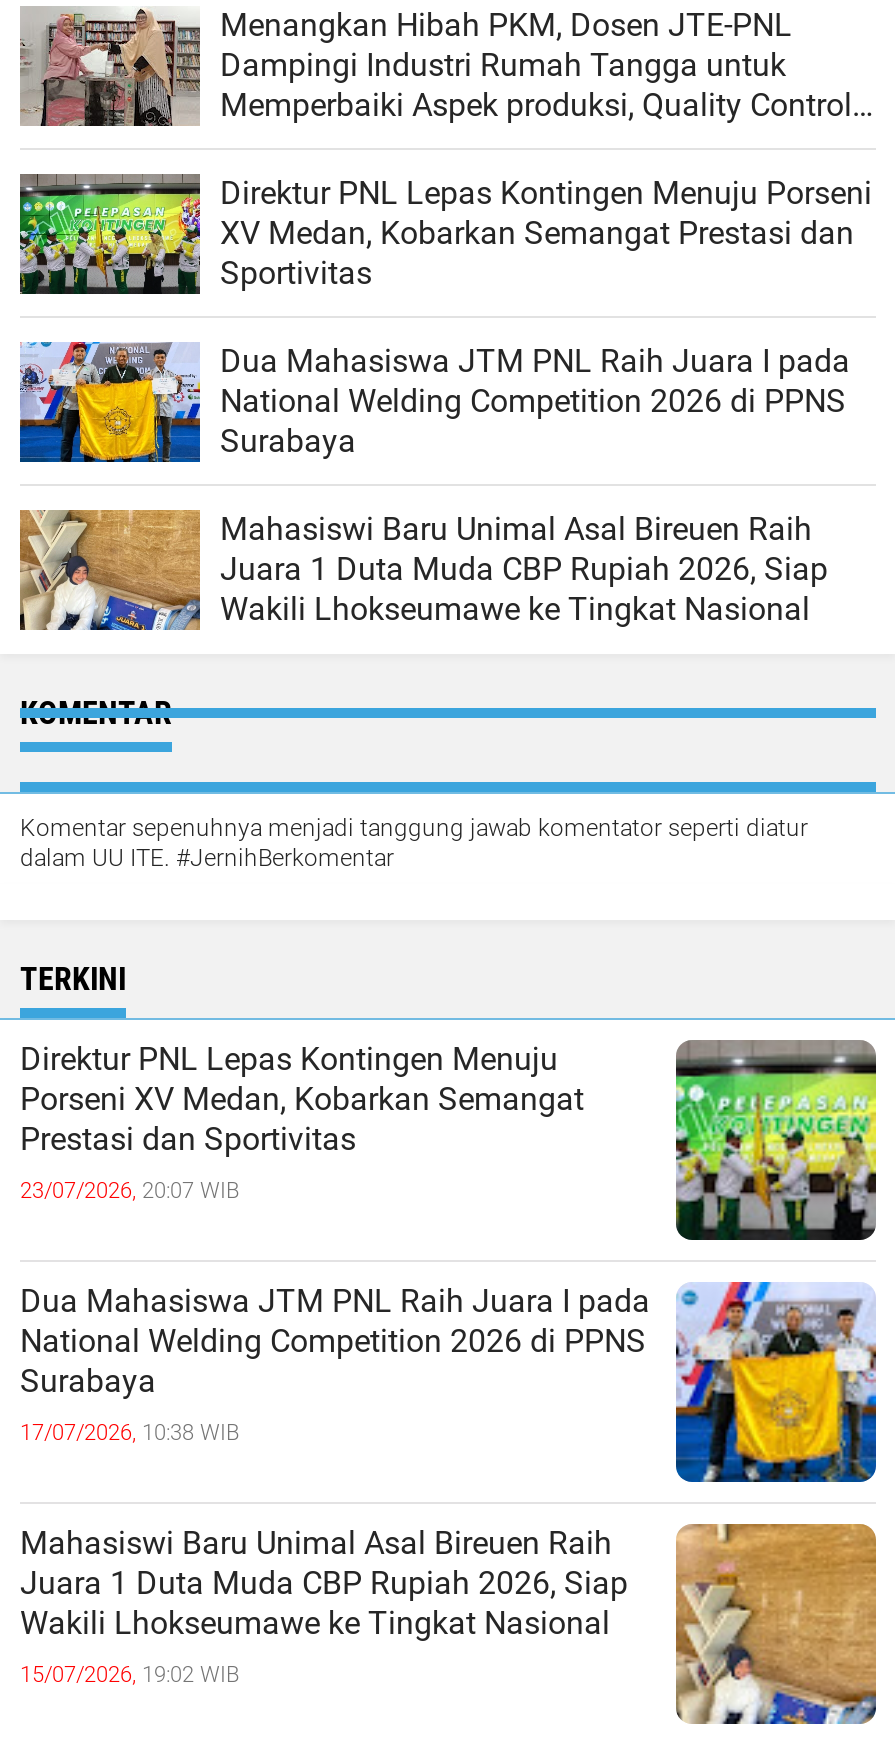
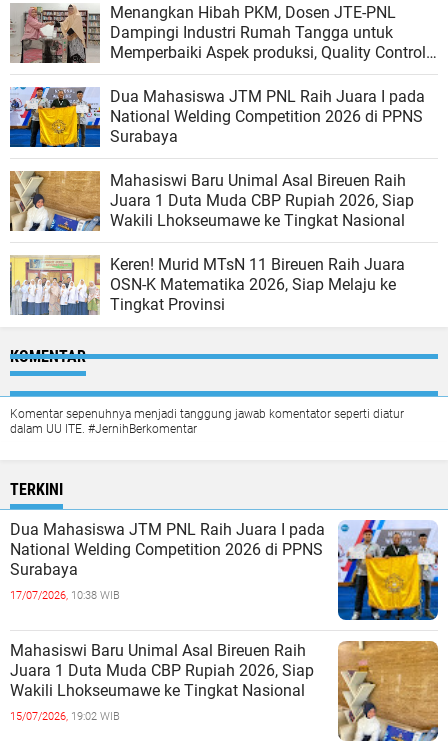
[18,174,872,296] [image] | Direktur PNL Lepas Kontingen Menuju Porseni | XV Medan, Kobarkan Semangat Prestasi dan | Sportivitas -> none
none -> [9,255,405,316] [image] | Keren! Murid MTsN 11 Bireuen Raih Juara | OSN-K Matematika 2026, Siap Melaju ke | Tingkat Provinsi
[20,1040,584,1204] Direktur PNL Lepas Kontingen Menuju | Porseni XV Medan, Kobarkan Semangat | Prestasi dan Sportivitas | 23/07/2026, 20:07 WIB -> none
[674,1038,878,1242] [image] -> none

